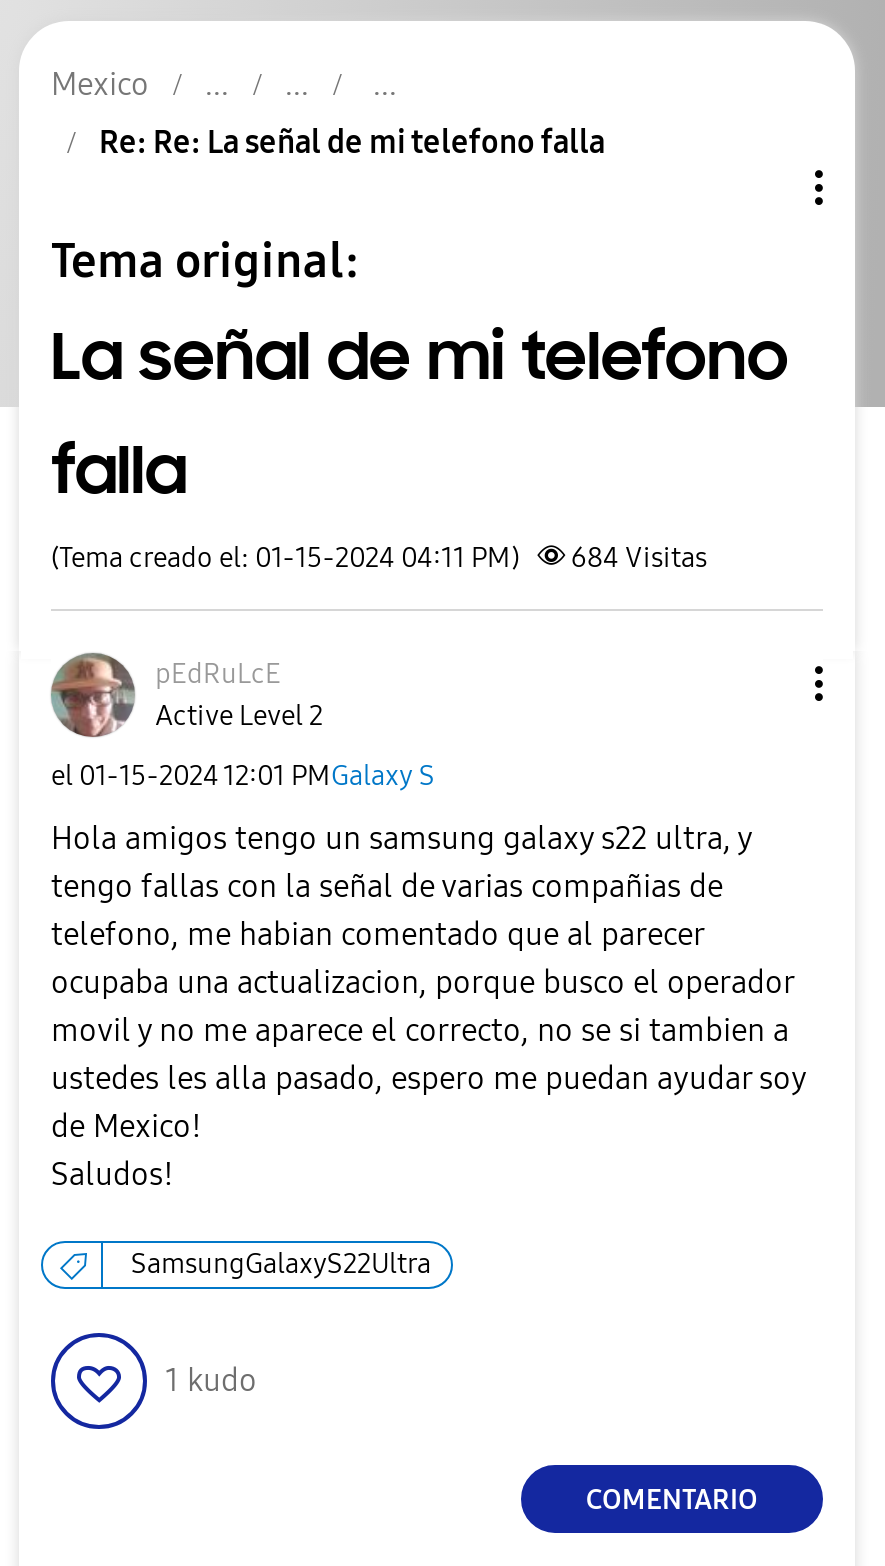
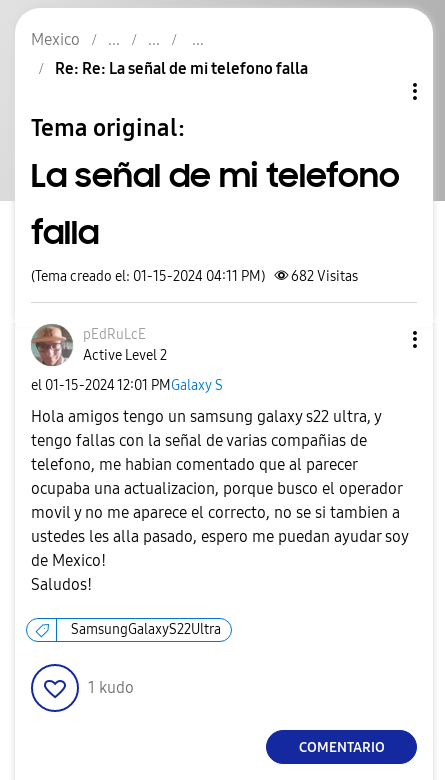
[51,541,707,575] (Tema creado el: 01-15-2024 04:11 PM) 684 Visitas -> [31,268,358,285] (Tema creado el: 01-15-2024 04:11 PM) 682 Visitas

